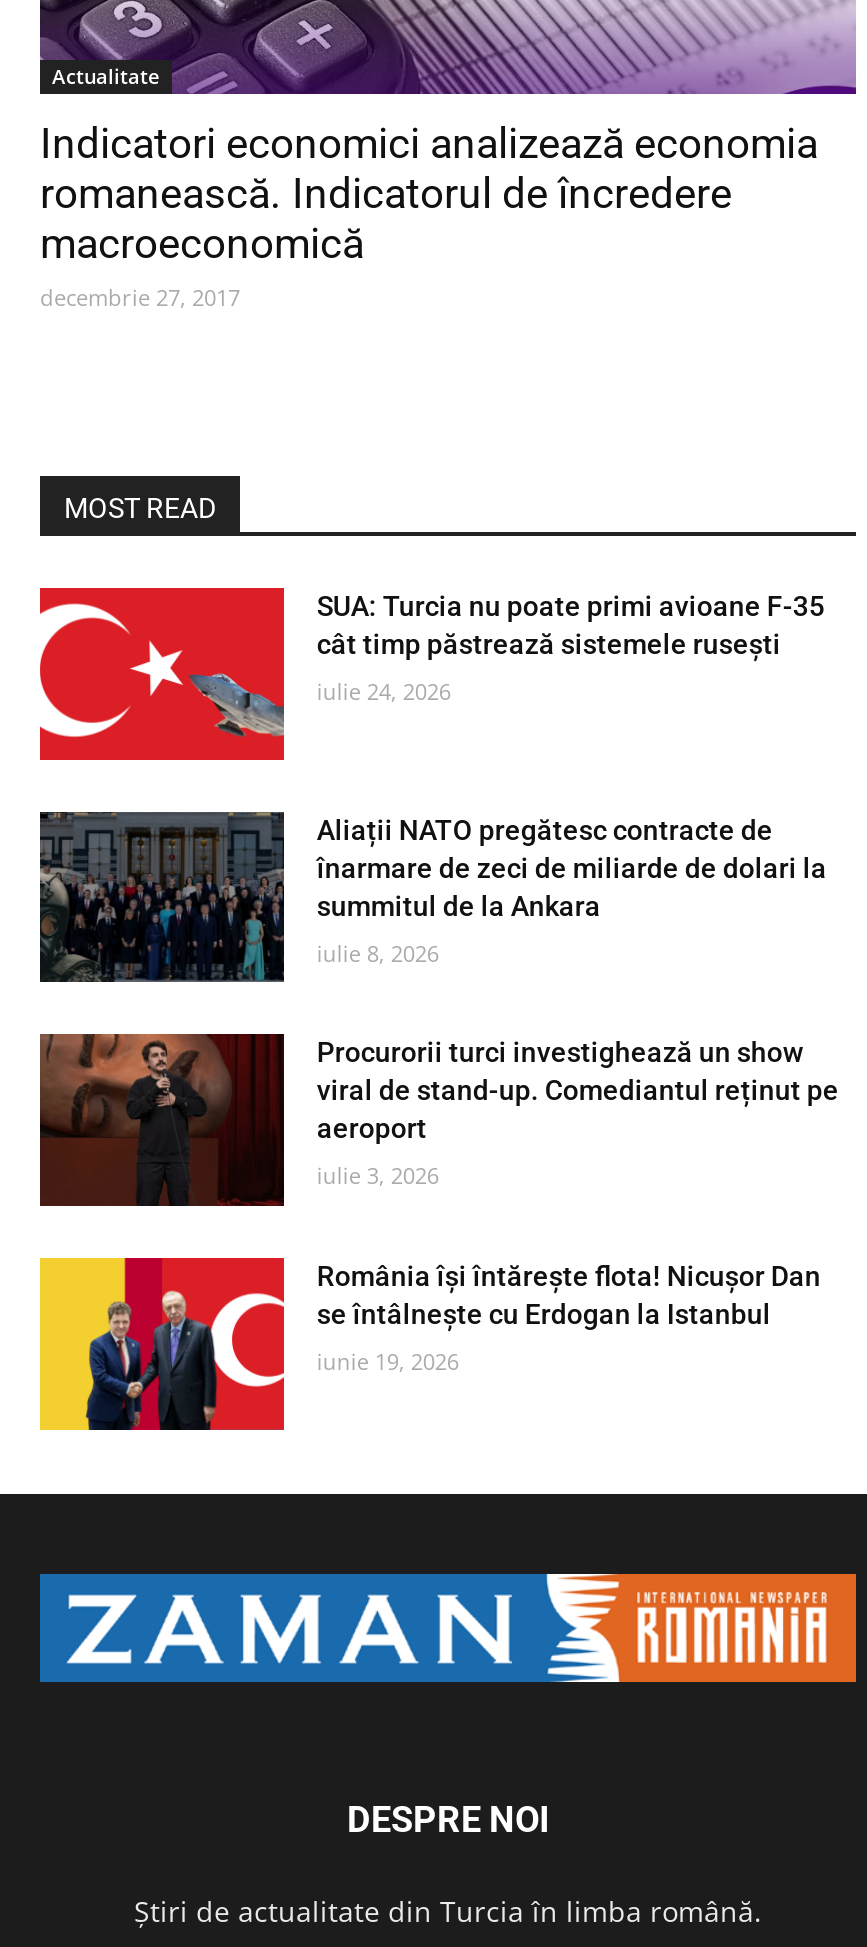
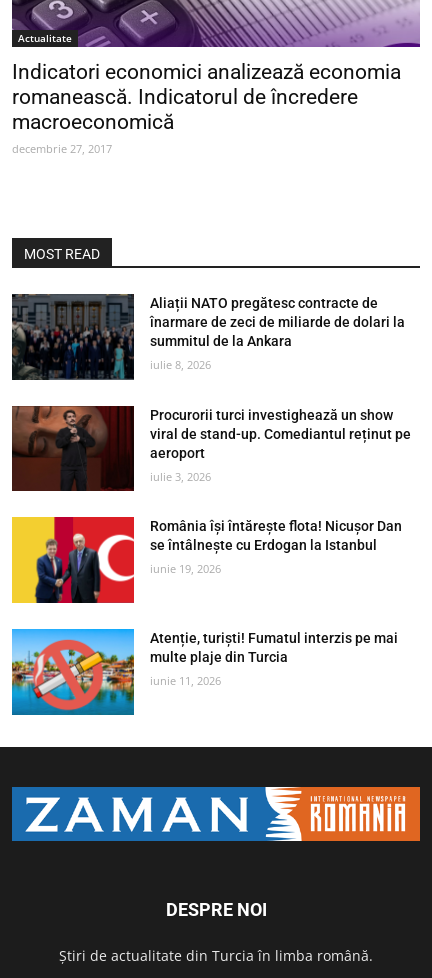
[38,586,825,762] [image] | SUA: Turcia nu poate primi avioane F-35 | cât timp păstrează sistemele rusești | iulie 24, 2026 -> none
moved [36,810,839,1376] -> [10,293,411,576]: [image] | Aliații NATO pregătesc contracte de | înarmare de zeci de miliarde de dolari la | ... | se întâlnește cu Erdogan la Istanbul | iunie 19, 2026
none -> [11,628,398,716] [image] | Atenție, turiști! Fumatul interzis pe mai | multe plaje din Turcia | iunie 11, 2026

